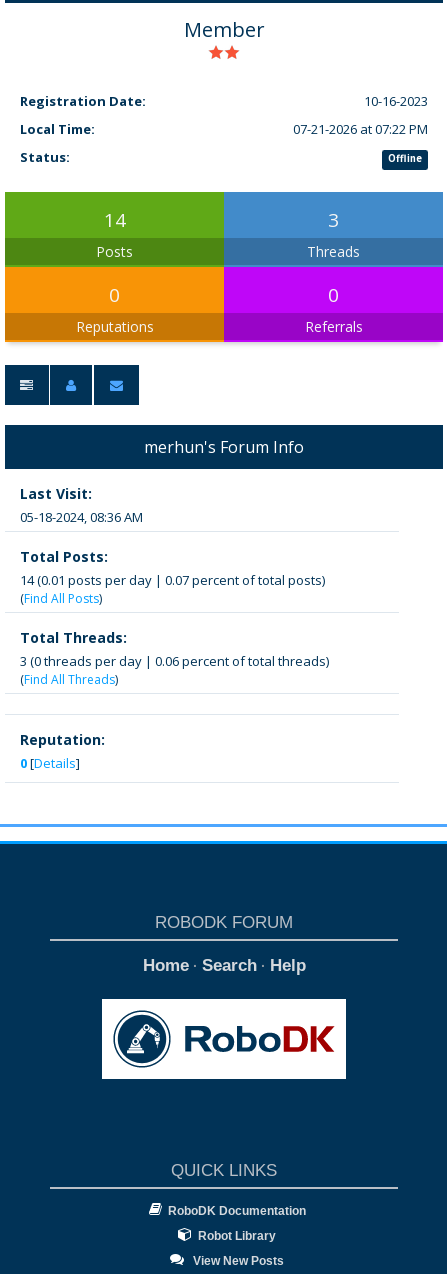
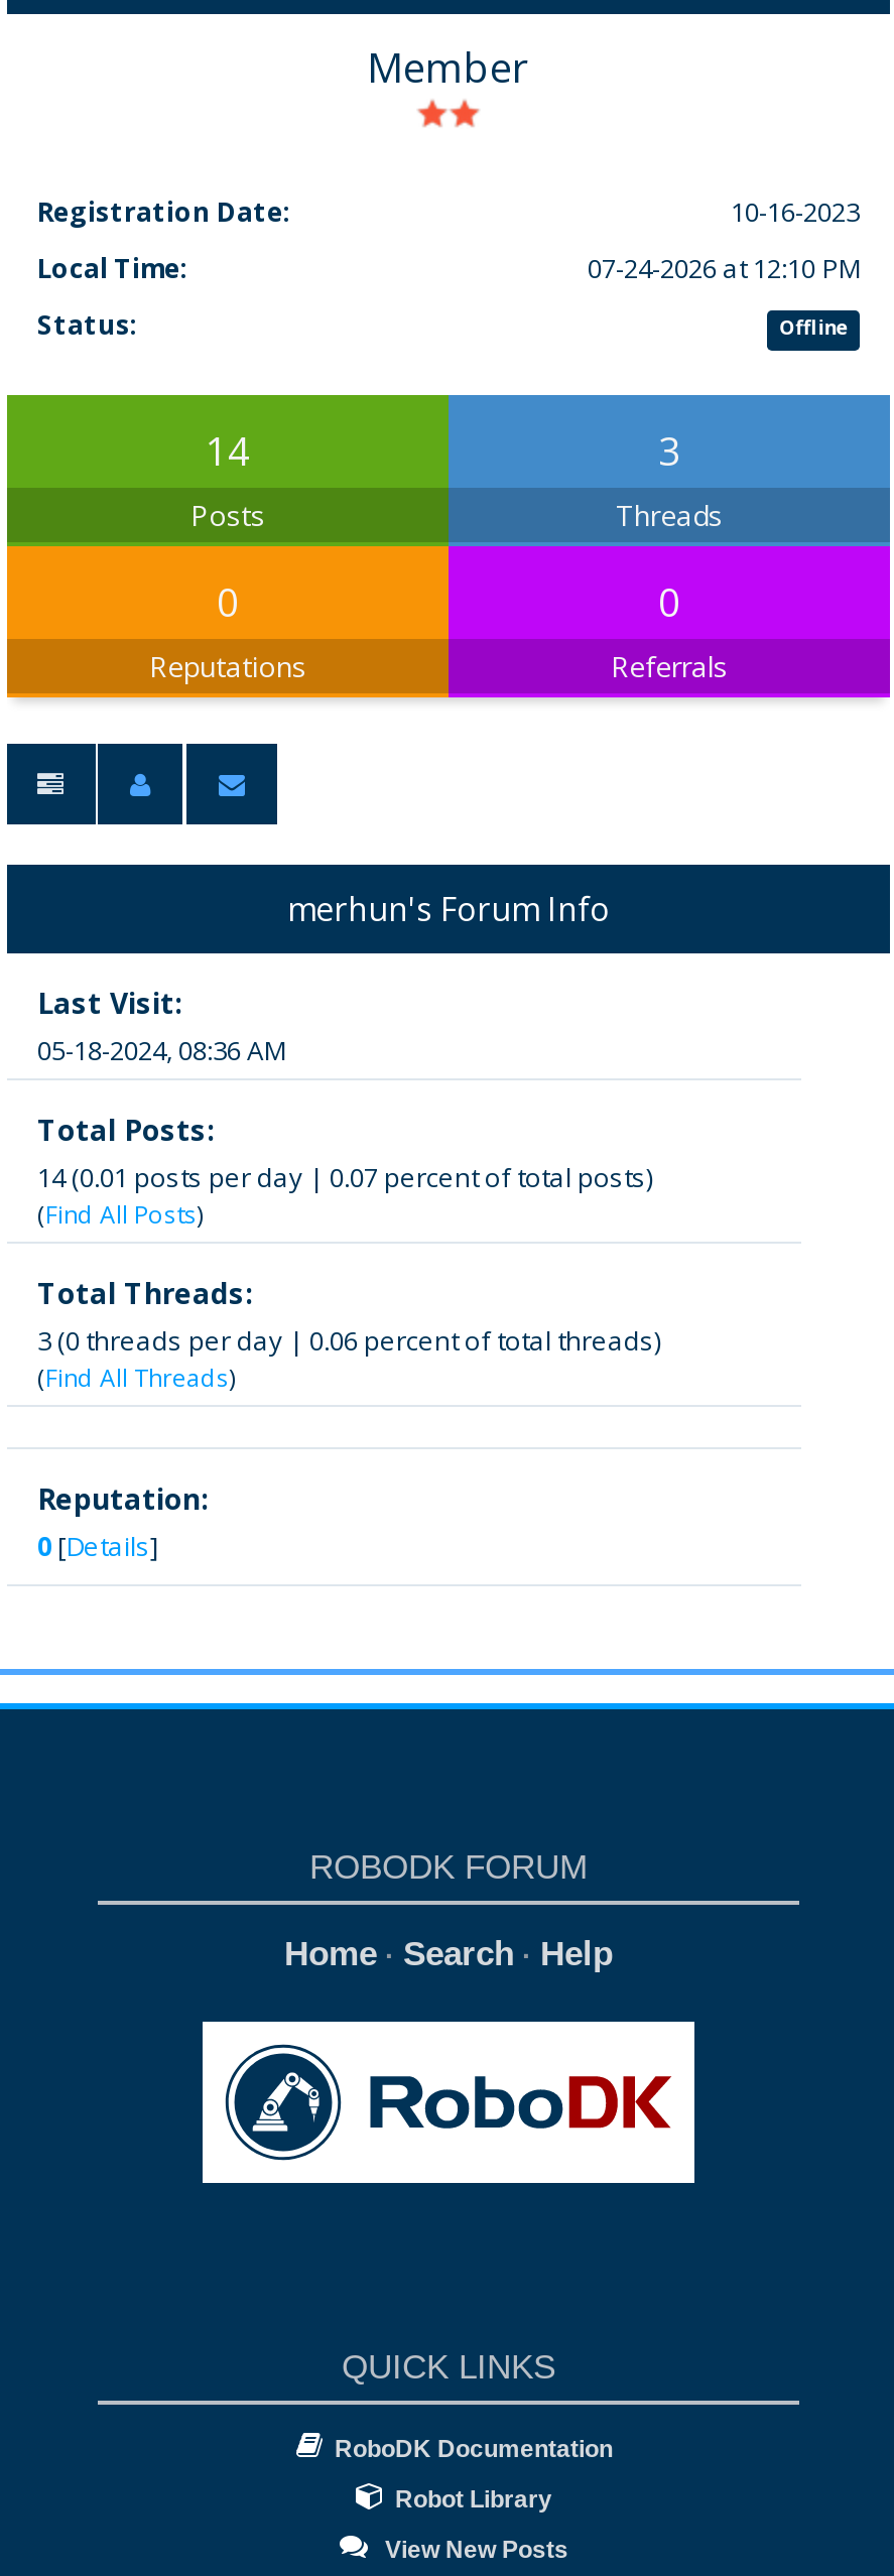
[293,120,428,138] 07-21-2026 at 07:22 PM -> [588,251,860,287] 07-24-2026 at 12:10 PM

